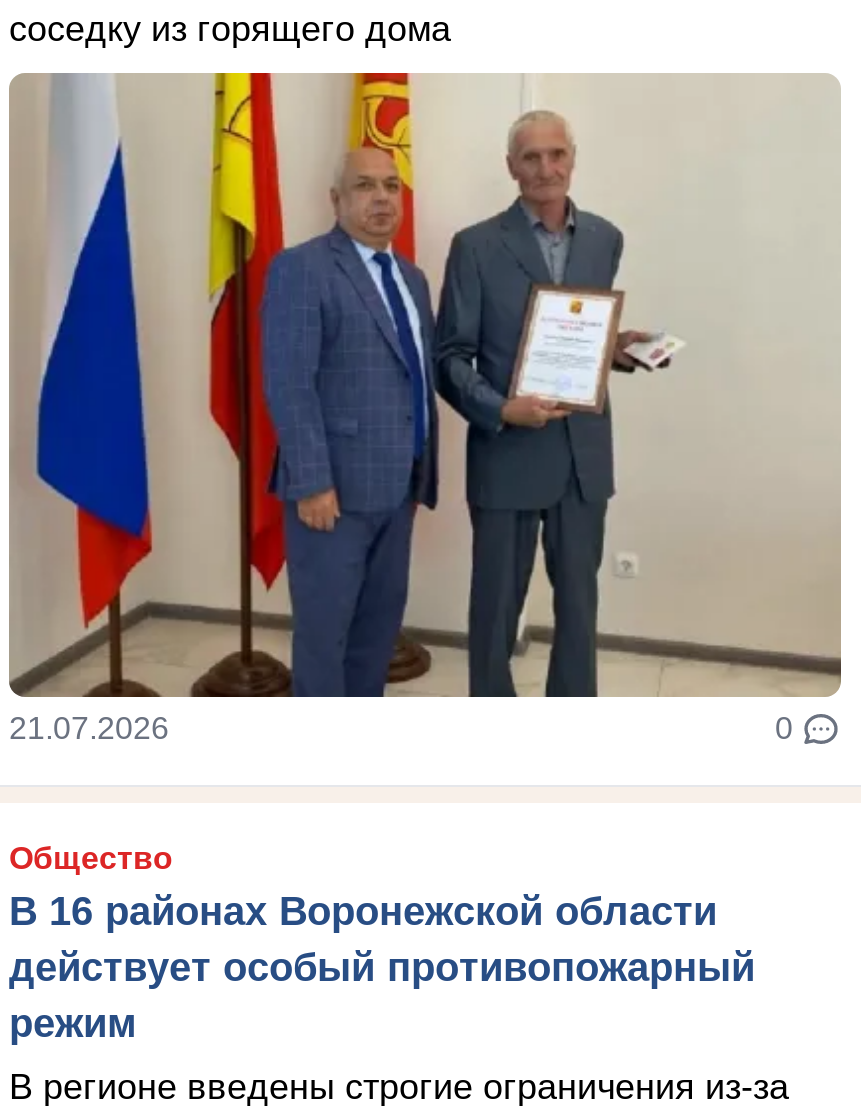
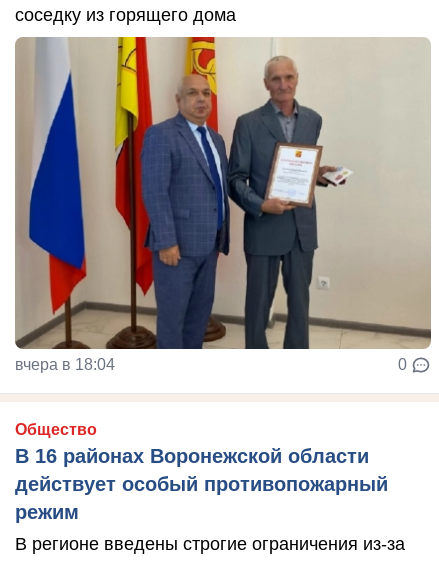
[9,712,169,746] 21.07.2026 -> [15,356,115,373] вчера в 18:04

